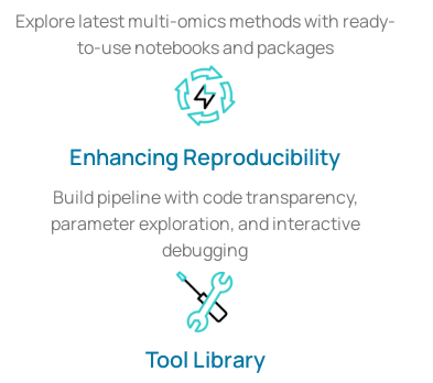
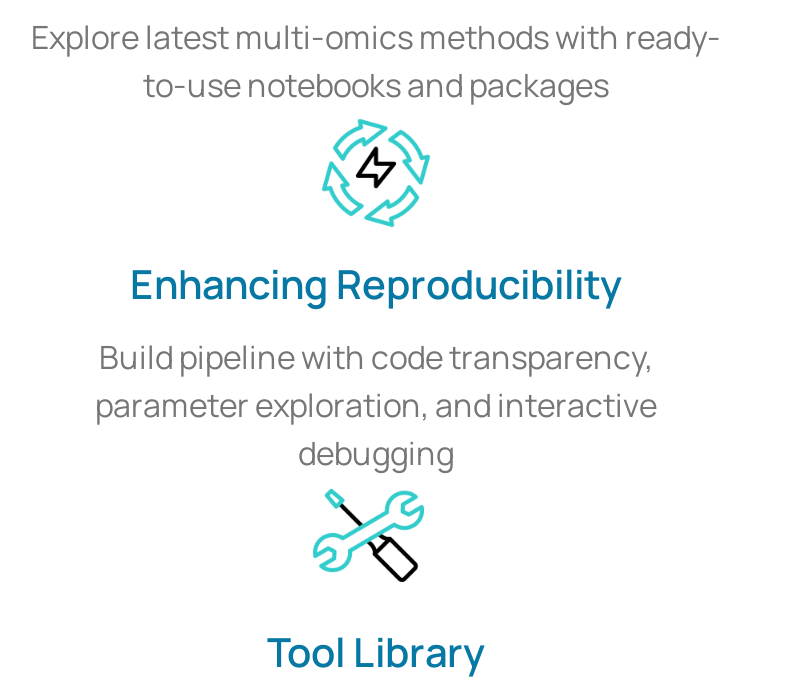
[173,64,237,128] [image] -> [320,117,432,229] [image]
[170,271,232,333] [image] -> [310,487,422,603] [image]

